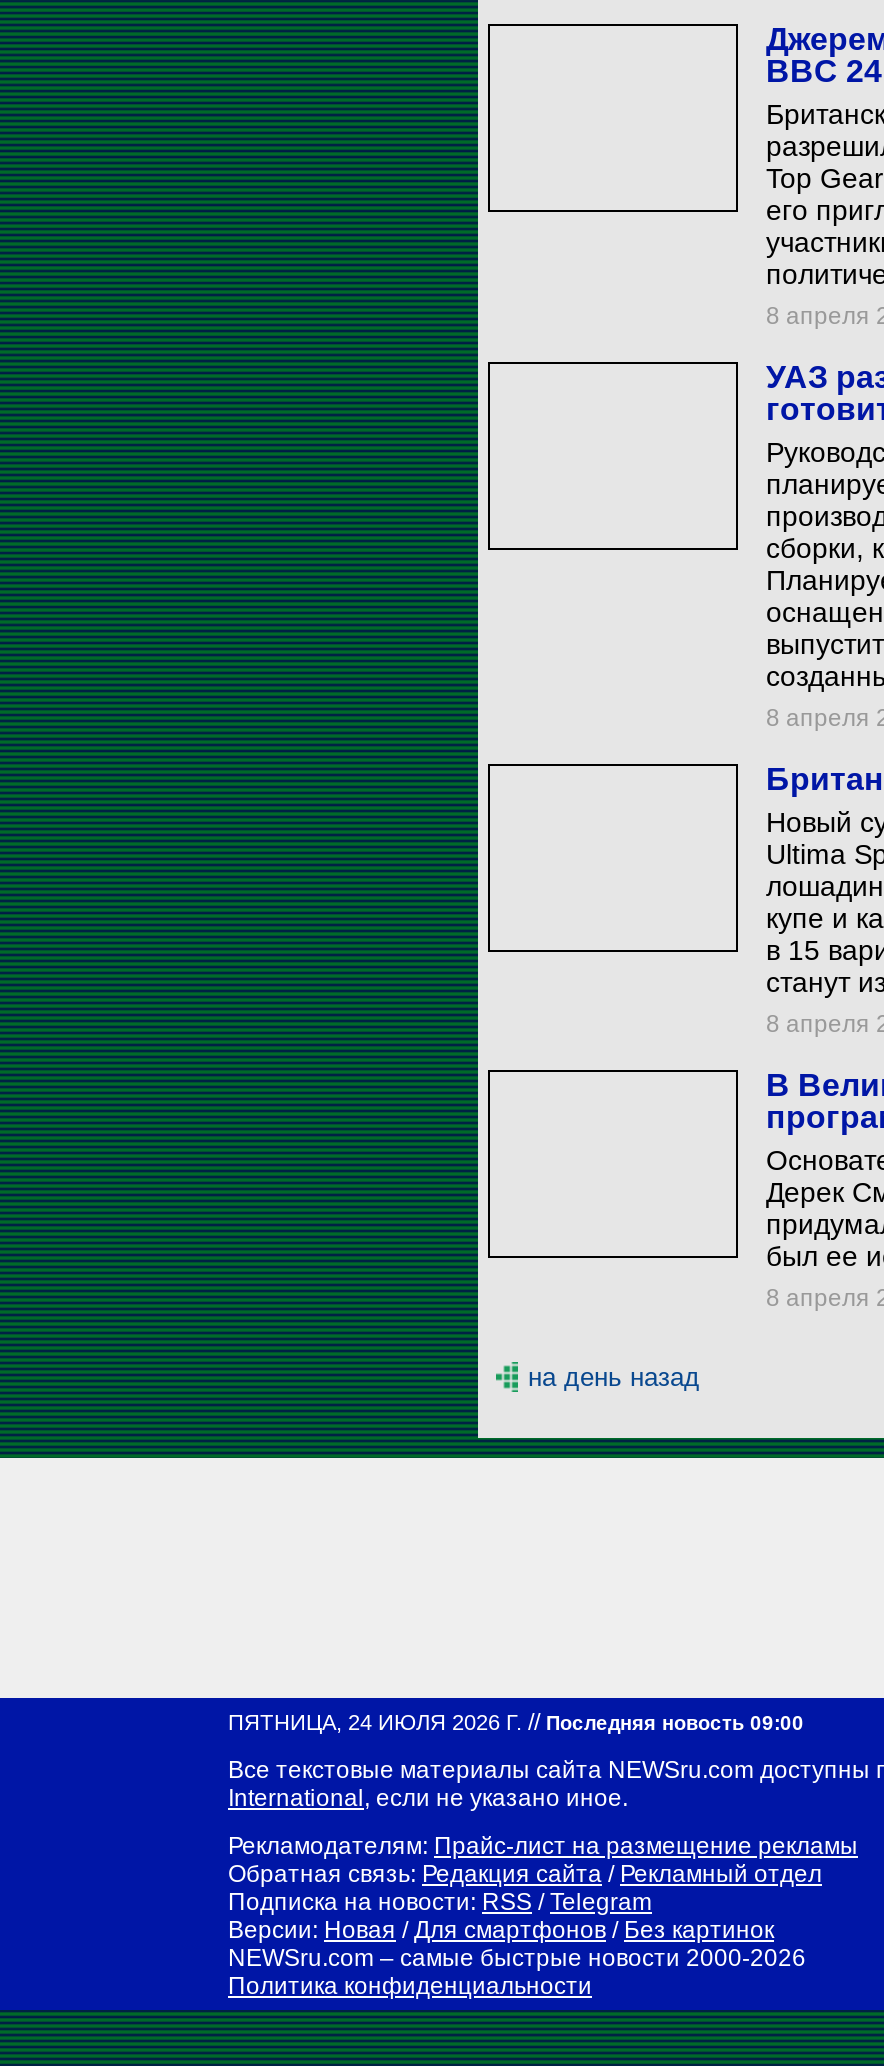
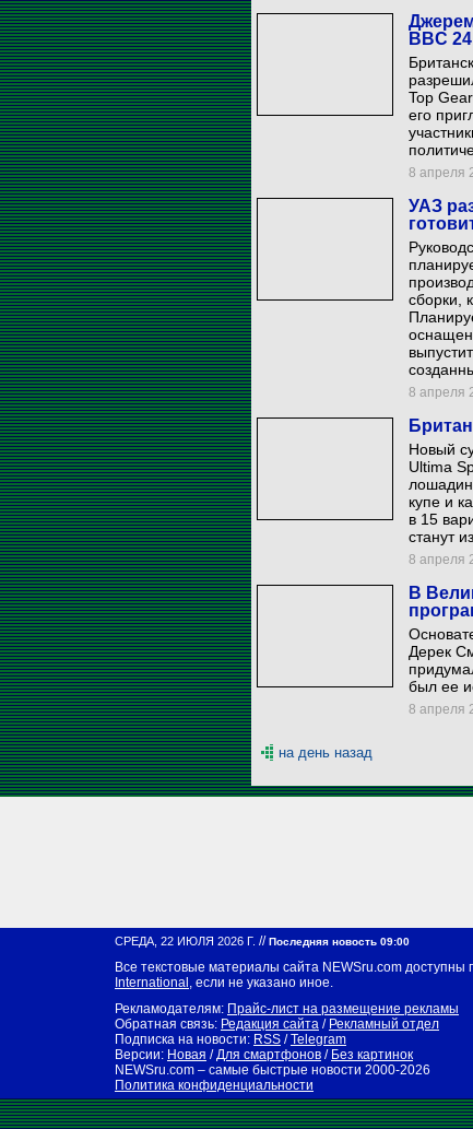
[228,1708,804,1736] ПЯТНИЦА, 24 ИЮЛЯ 2026 Г. // Последняя новость 09:00 -> [115,933,410,949] СРЕДА, 22 ИЮЛЯ 2026 Г. // Последняя новость 09:00

